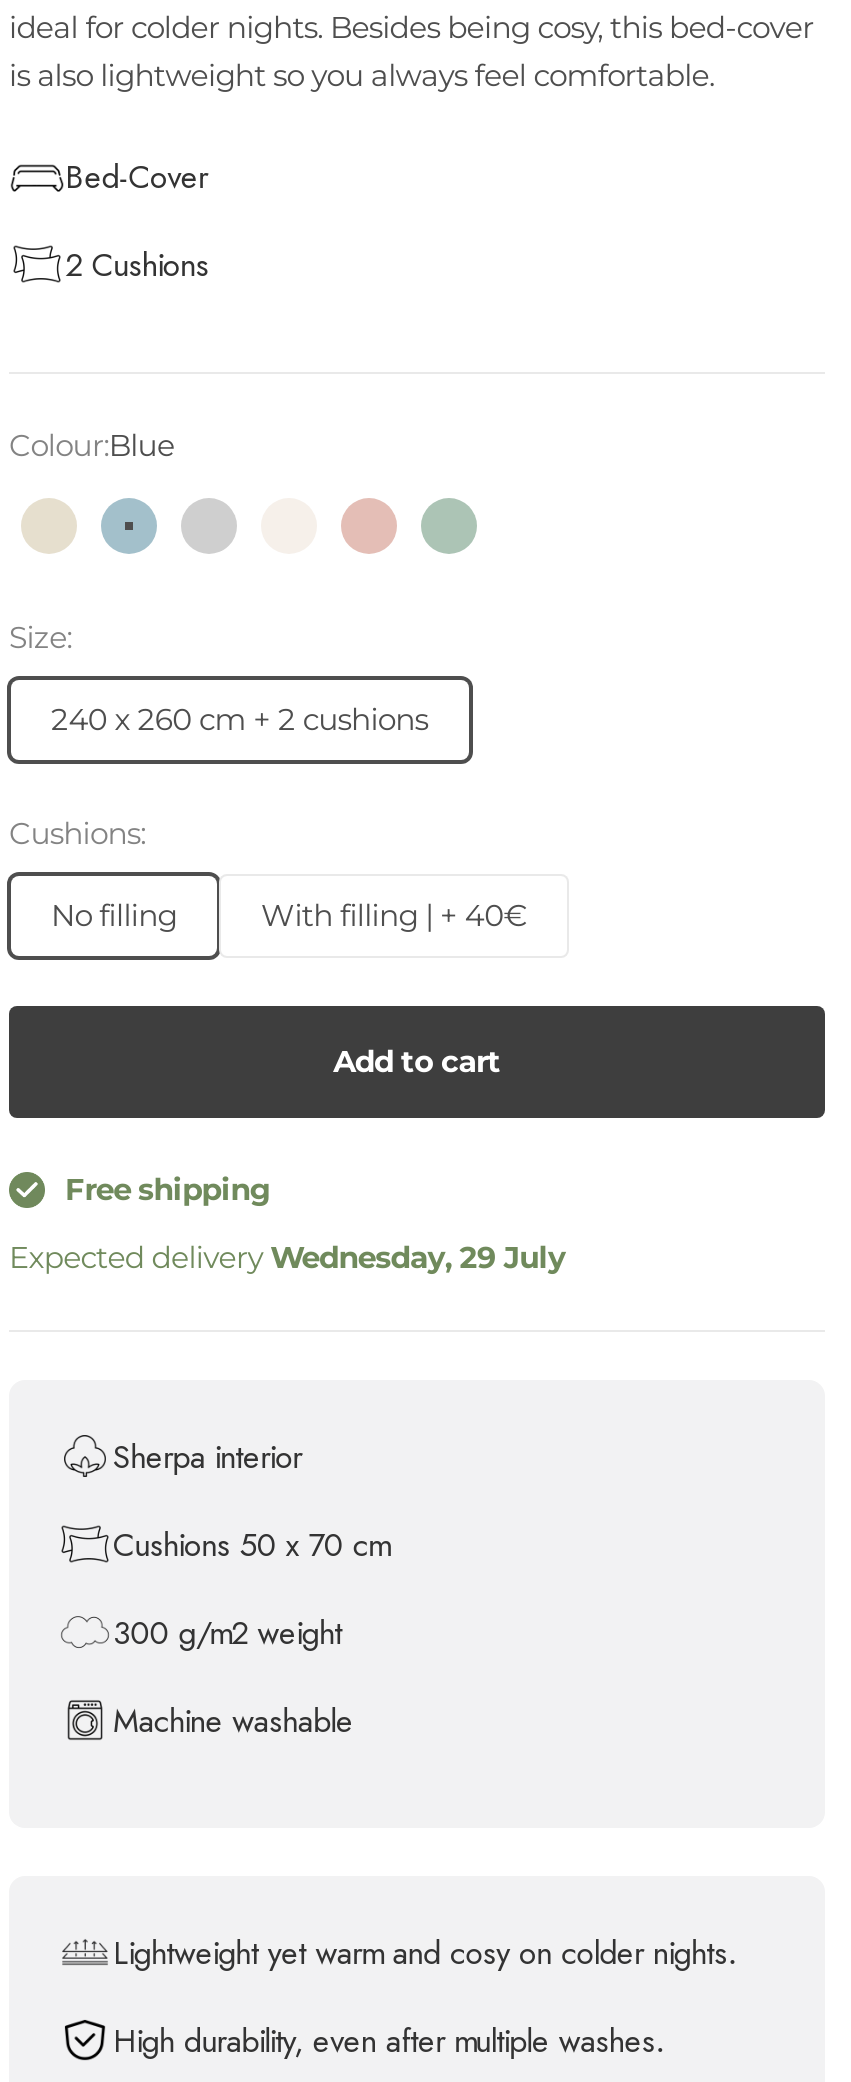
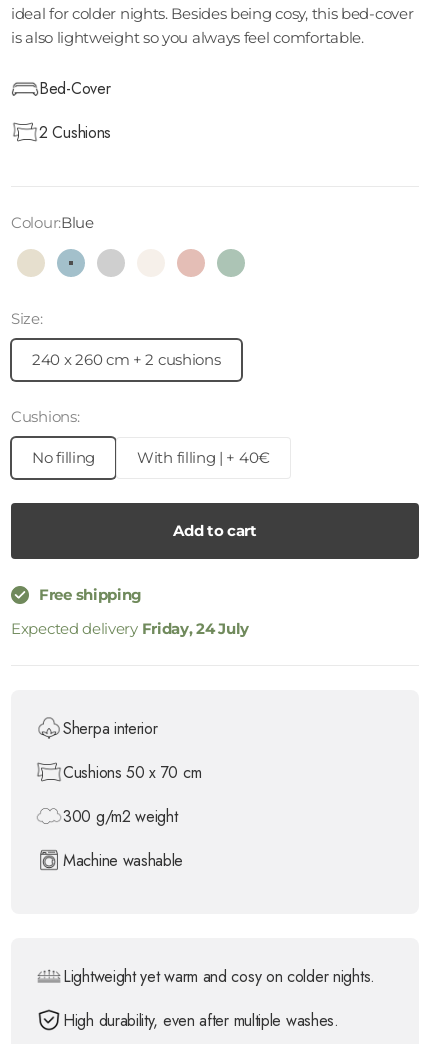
[9,1238,565,1276] Expected delivery Wednesday, 29 July -> [11,619,249,638] Expected delivery Friday, 24 July

